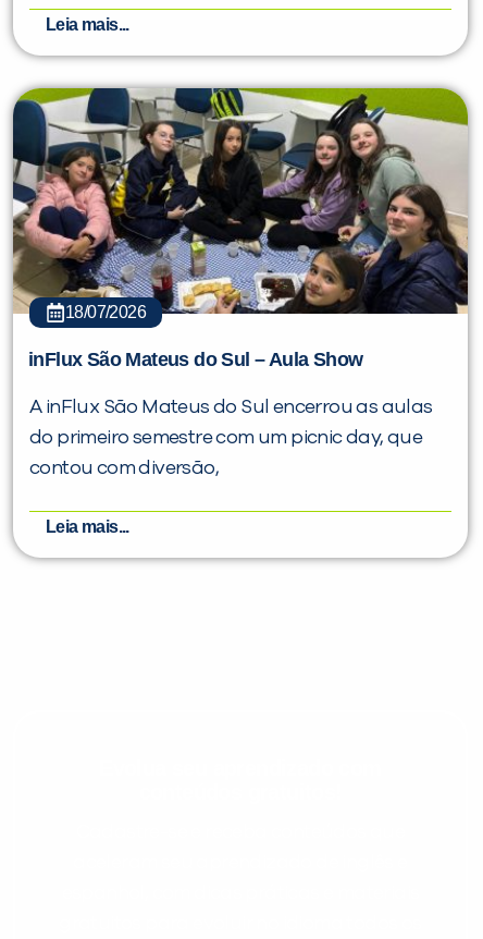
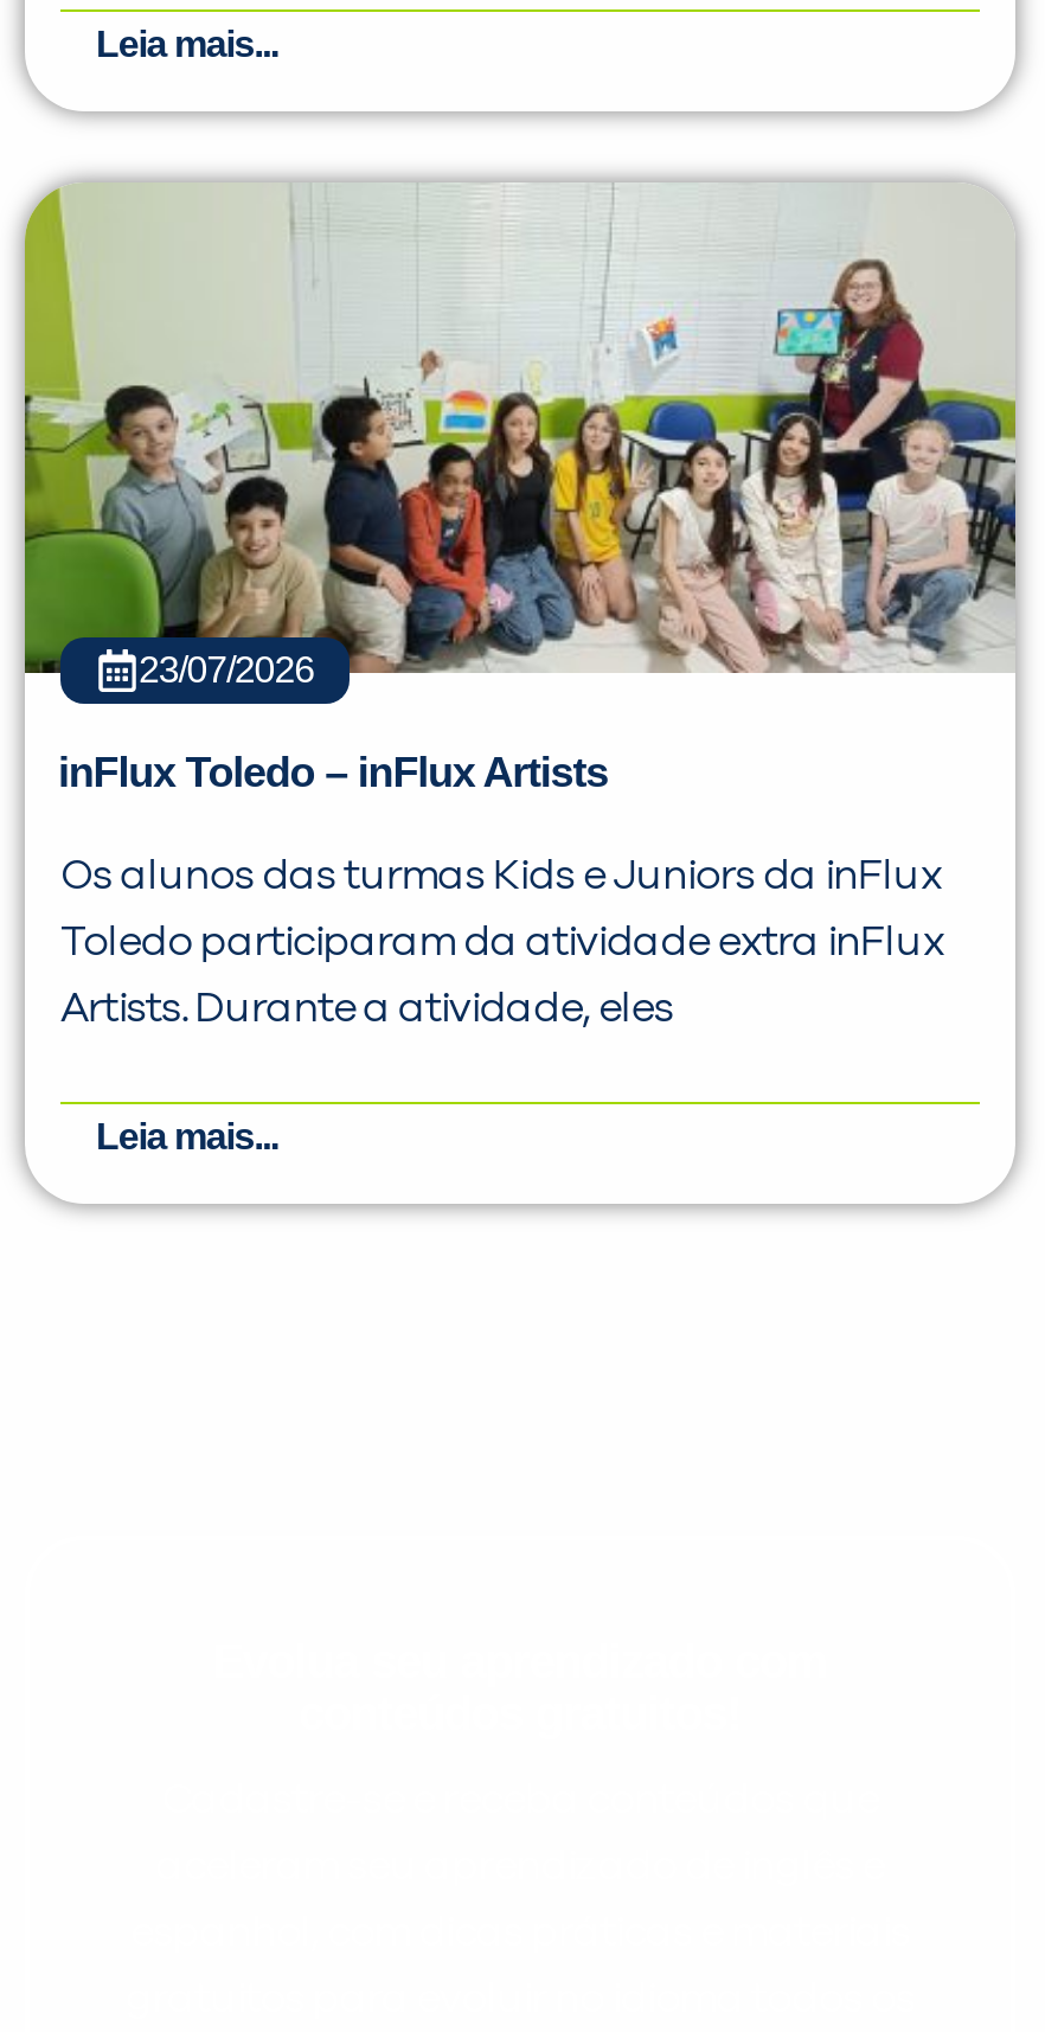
[12,87,469,321] [image] | 18/07/2026 -> [23,182,1018,690] [image] | 23/07/2026
[28,348,363,370] inFlux São Mateus do Sul – Aula Show -> [58,748,608,795] inFlux Toledo – inFlux Artists
[29,397,433,417] A inFlux São Mateus do Sul encerrou as aulas -> [60,855,942,897] Os alunos das turmas Kids e Juniors da inFlux
[29,428,422,447] do primeiro semestre com um picnic day, que -> [60,921,944,964] Toledo participaram da atividade extra inFlux
[29,458,219,478] contou com diversão, -> [60,987,673,1030] Artists. Durante a atividade, eles

